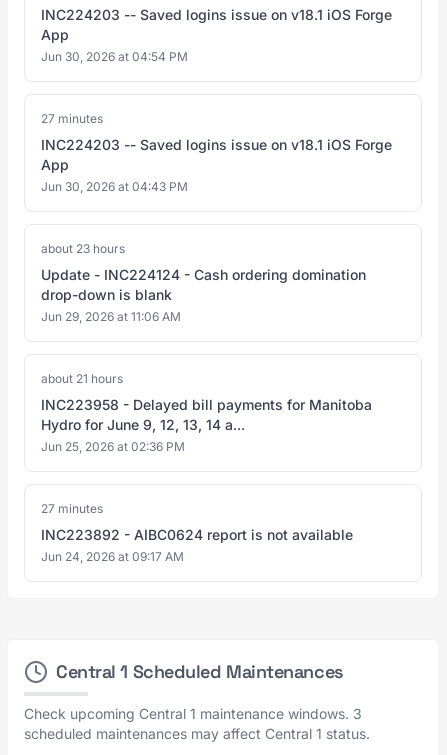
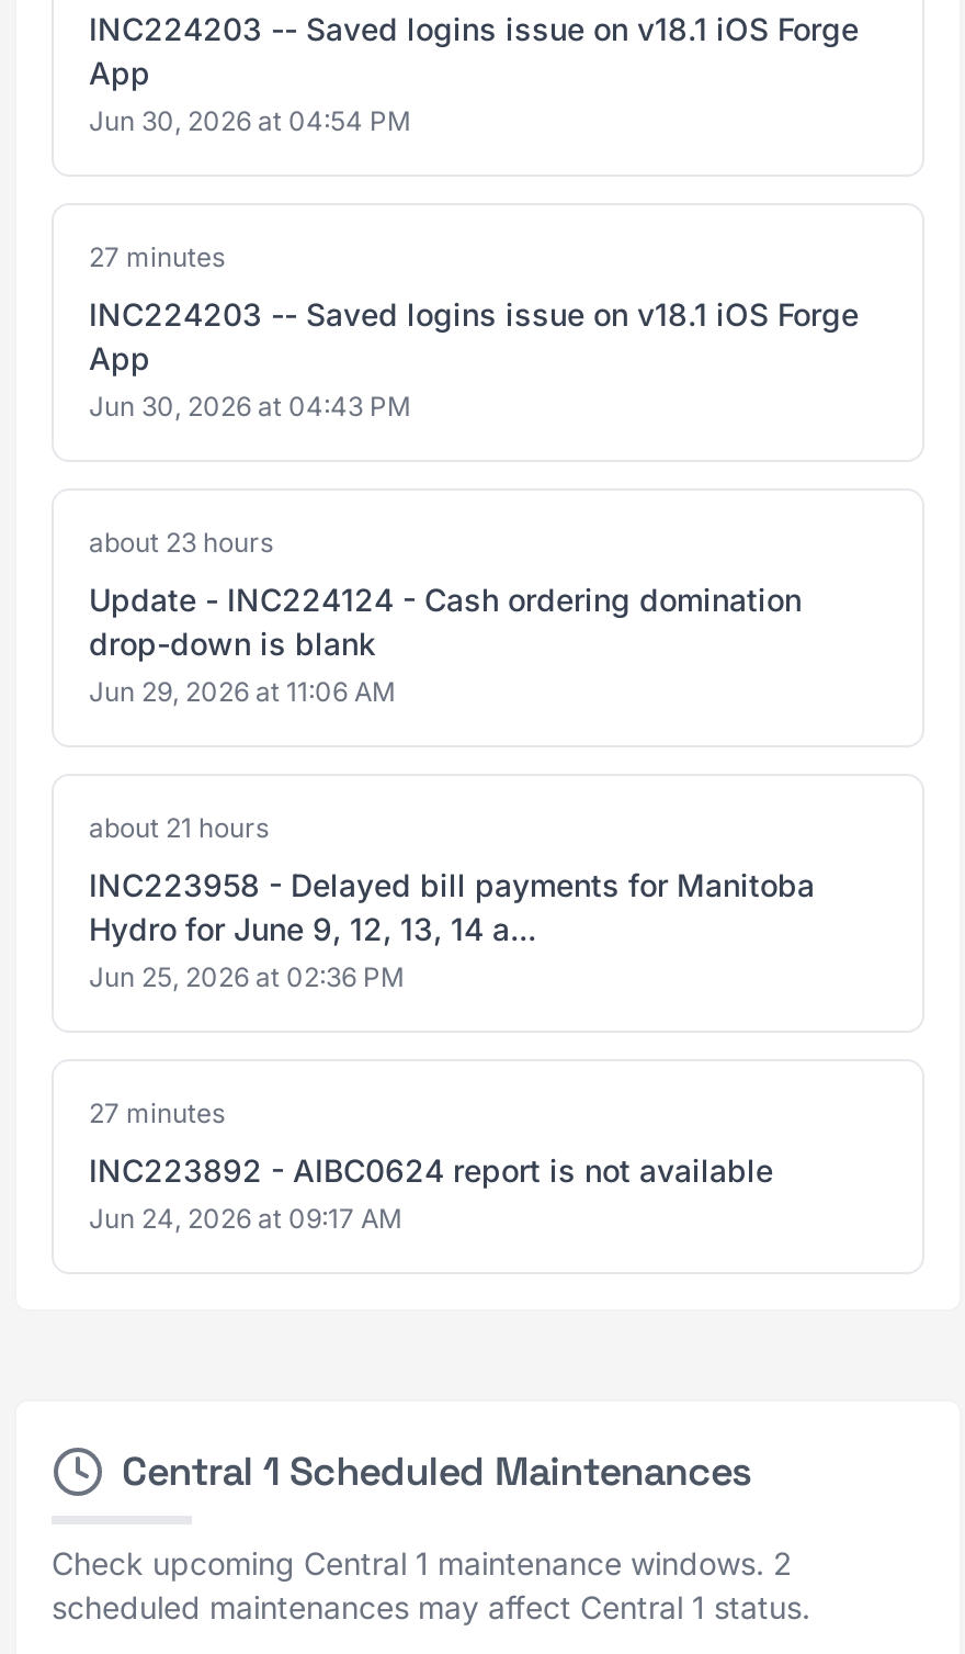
[24,705,362,722] Check upcoming Central 1 maintenance windows. 3 -> [52,1544,793,1582] Check upcoming Central 1 maintenance windows. 2

